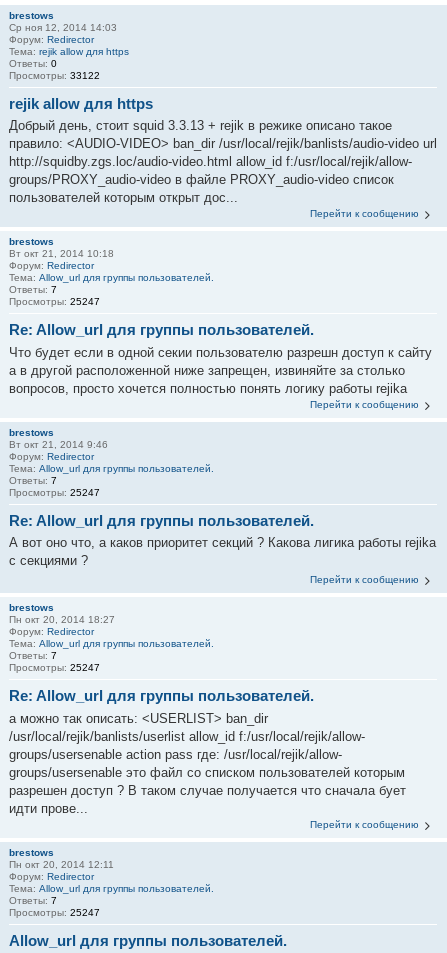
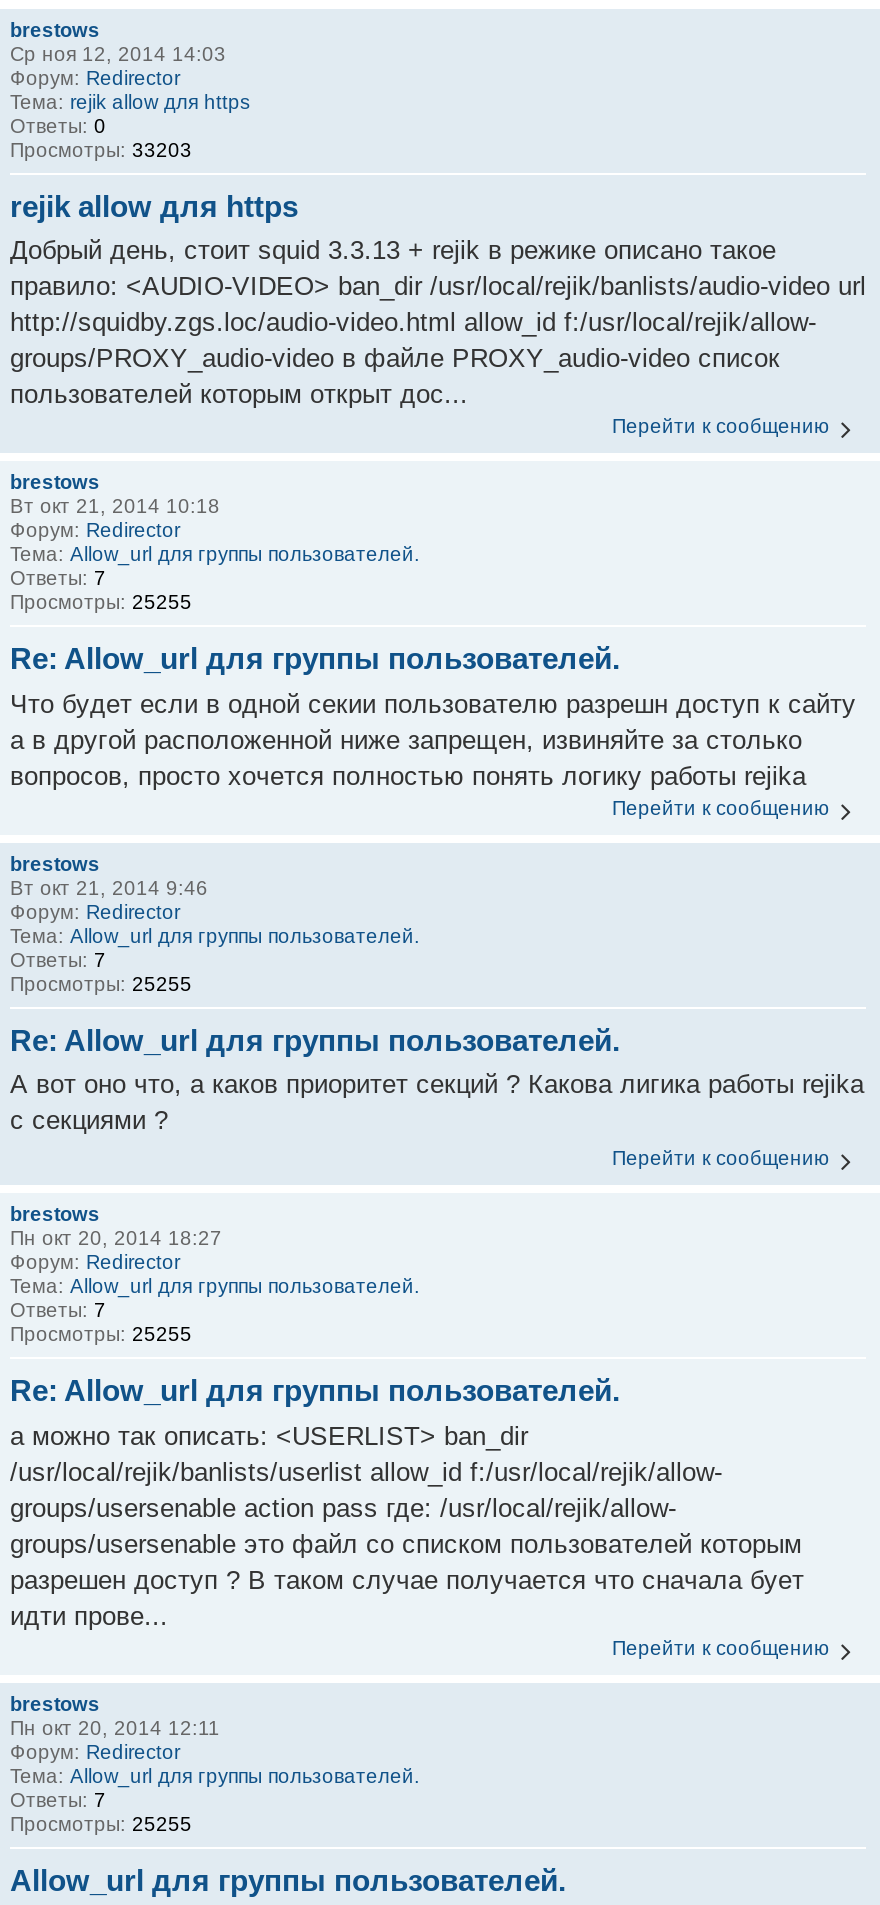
[9,69,100,80] Просмотры: 33122 -> [10,138,192,160] Просмотры: 33203
[9,296,100,307] Просмотры: 25247 -> [10,591,192,613] Просмотры: 25255
[9,486,100,497] Просмотры: 25247 -> [10,972,192,994] Просмотры: 25255
[9,662,100,673] Просмотры: 25247 -> [10,1323,192,1345] Просмотры: 25255
[9,906,100,917] Просмотры: 25247 -> [10,1812,192,1834] Просмотры: 25255

